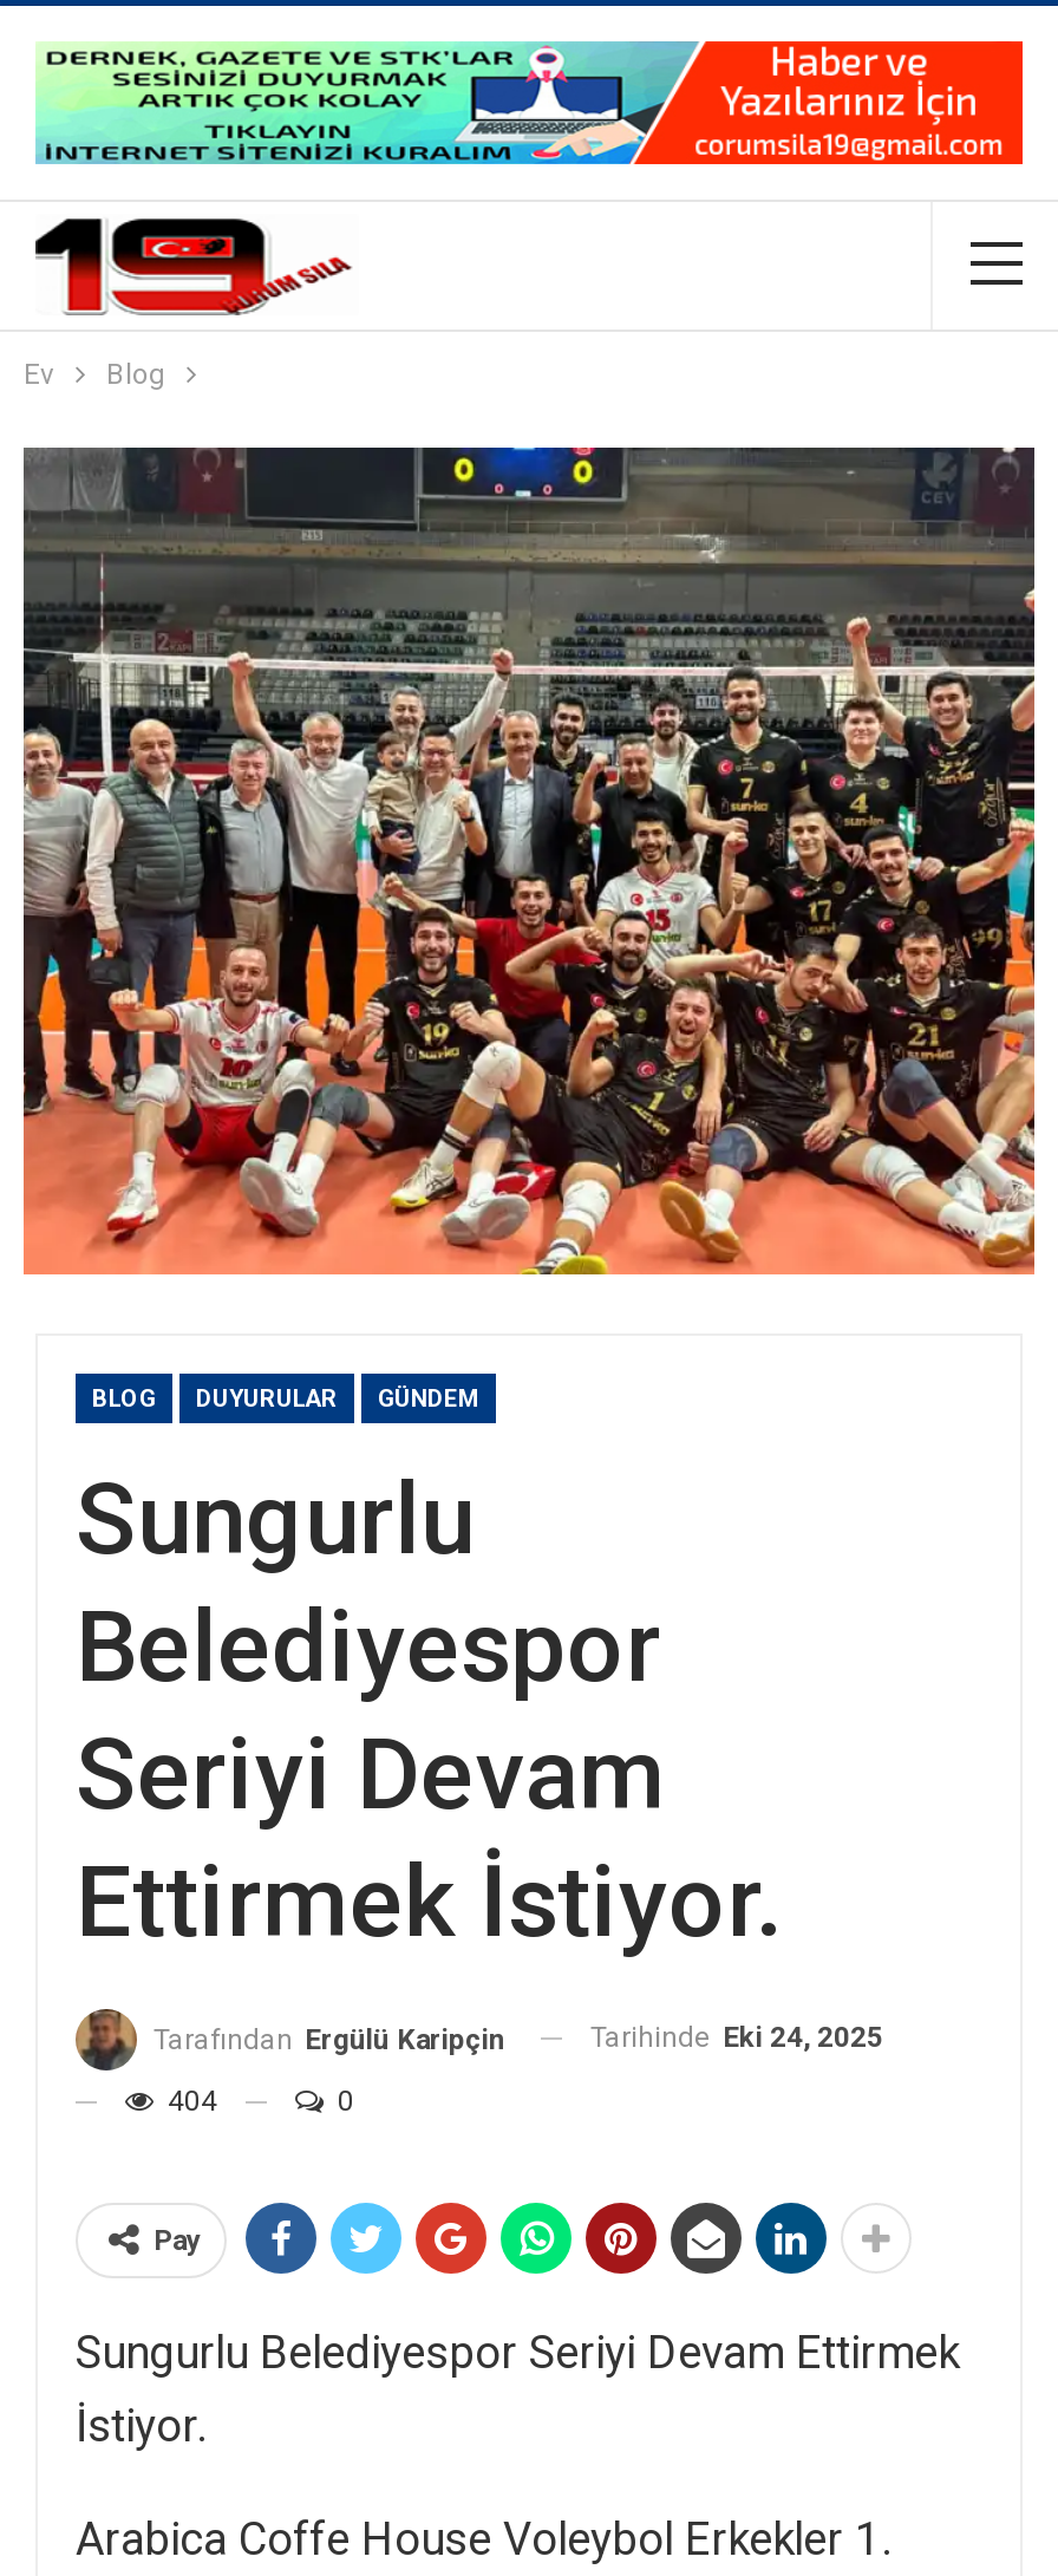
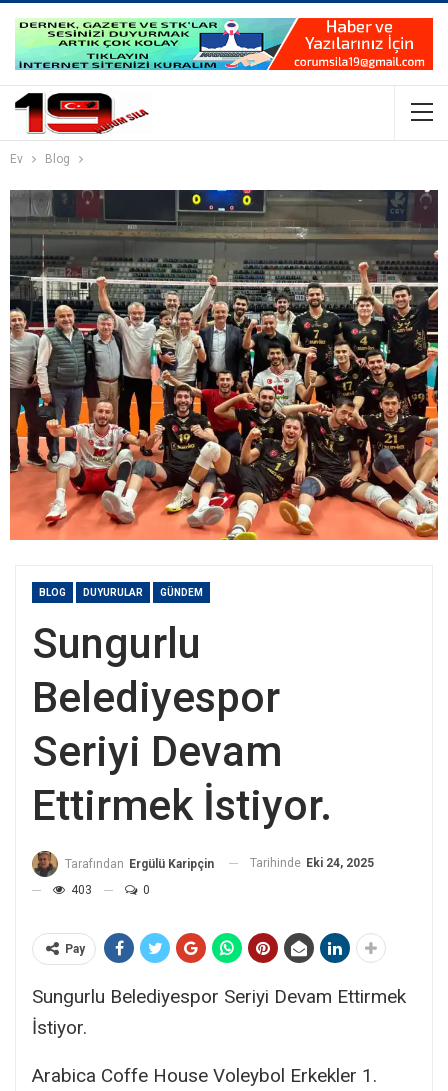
[161,2083,217,2117] 404 -> [68,882,92,896] 403

